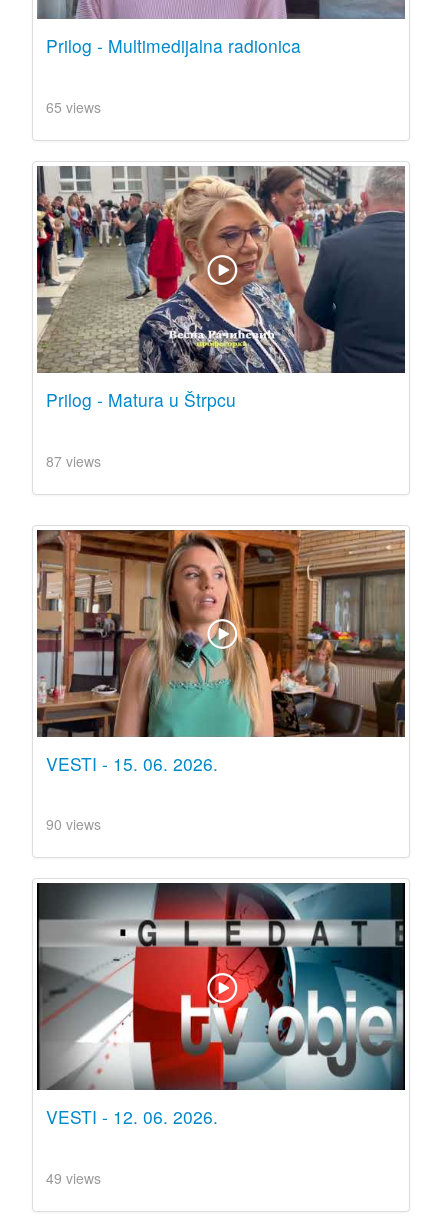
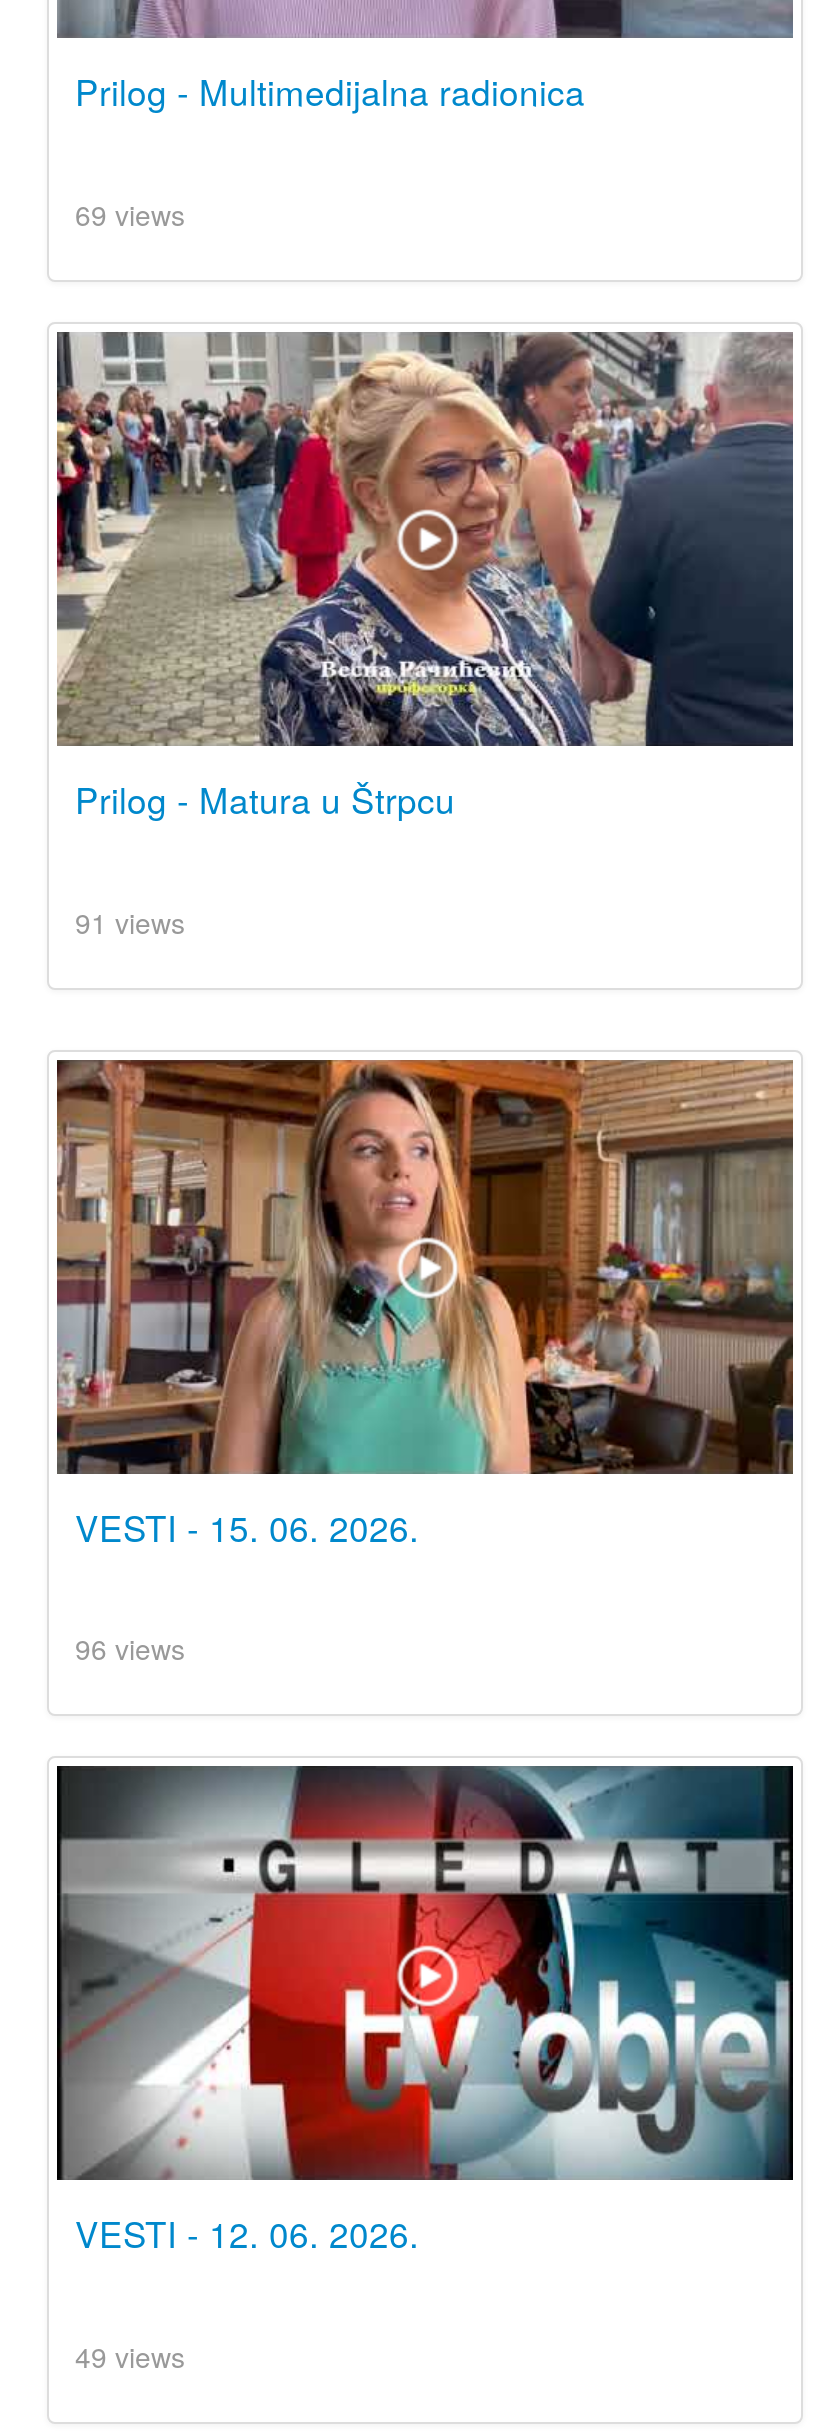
[46,97,101,117] 65 views -> [75,193,185,233] 69 views
[46,450,101,470] 87 views -> [75,901,185,941] 91 views
[46,814,101,834] 90 views -> [75,1629,185,1669] 96 views

